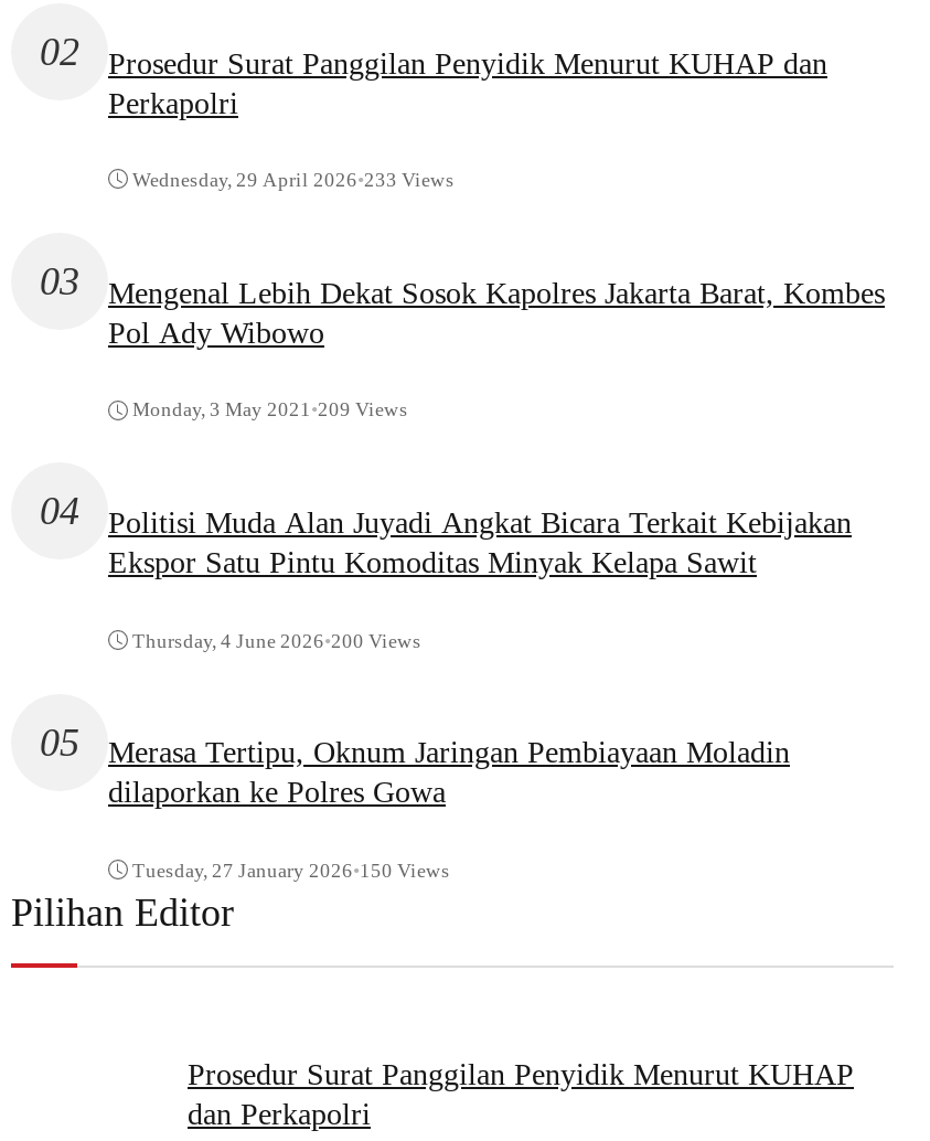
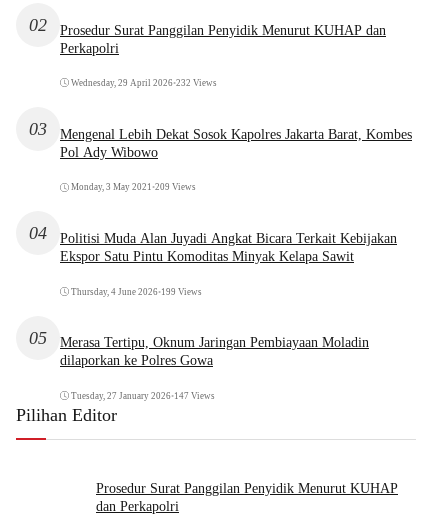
[132,169,455,191] Wednesday, 29 April 2026•233 Views -> [71,78,217,88] Wednesday, 29 April 2026•232 Views
[132,629,421,651] Thursday, 4 June 2026•200 Views -> [71,287,202,297] Thursday, 4 June 2026•199 Views
[132,859,450,881] Tuesday, 27 January 2026•150 Views -> [71,391,215,401] Tuesday, 27 January 2026•147 Views

